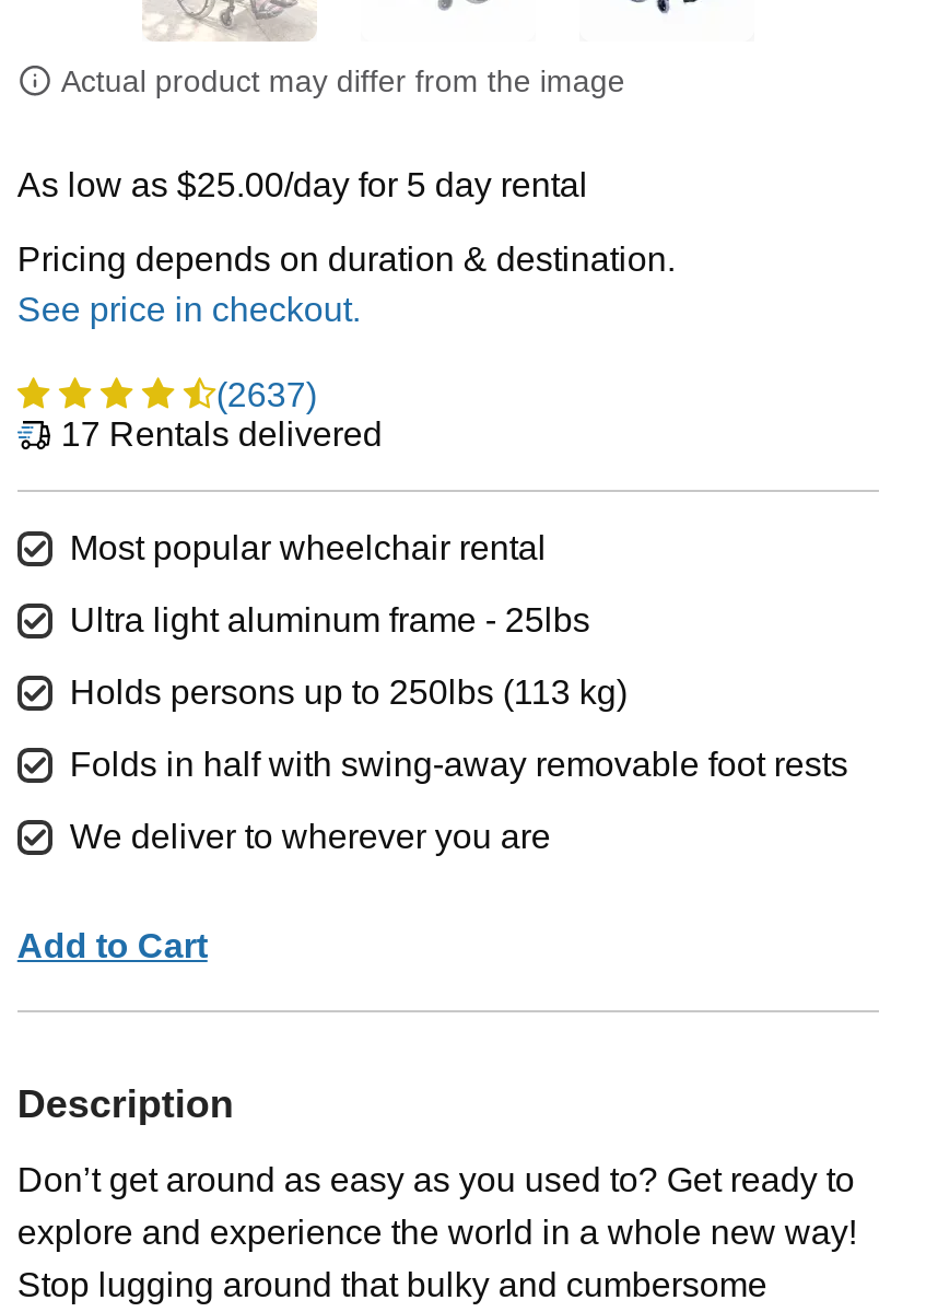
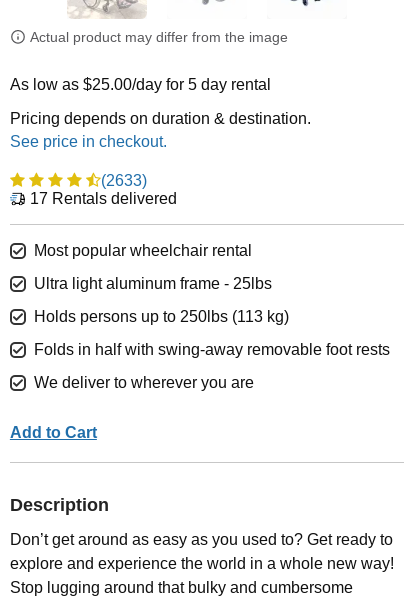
[216,376,317,413] (2637) -> [101,172,147,189] (2633)

